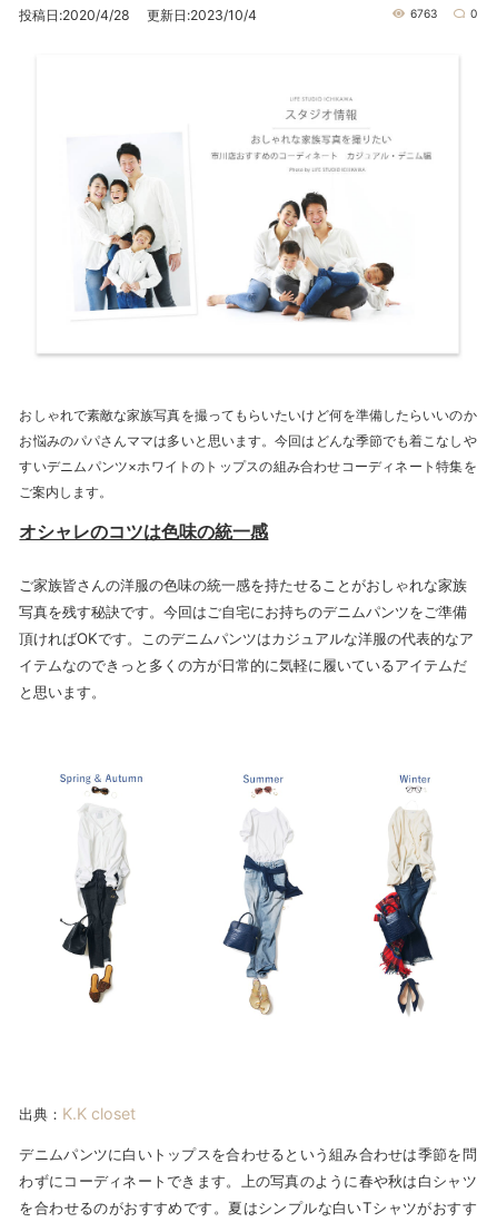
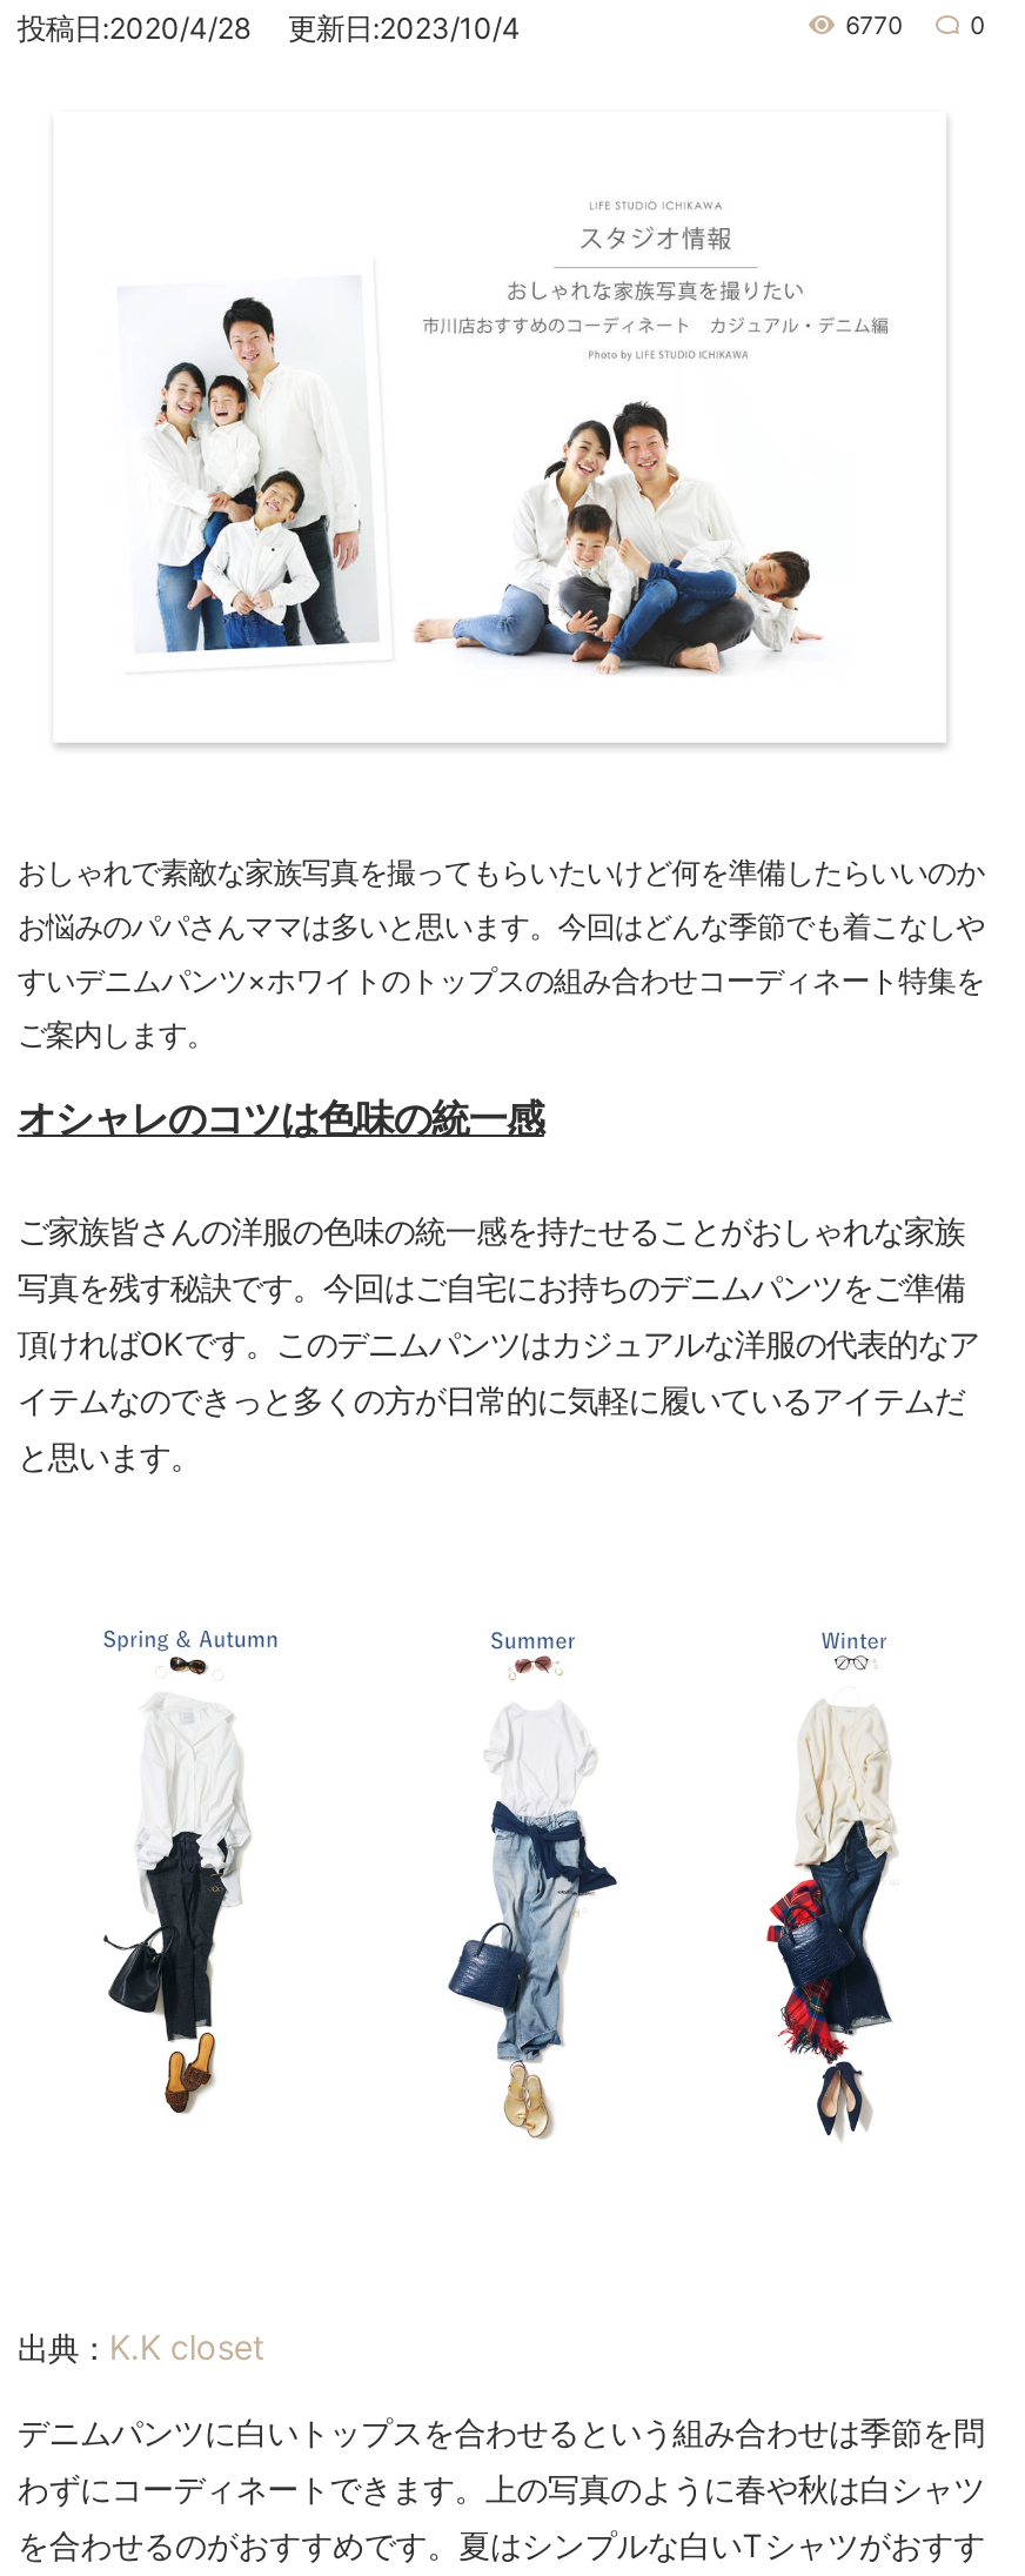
[410,7,438,20] 6763 -> [845,12,902,40] 6770

